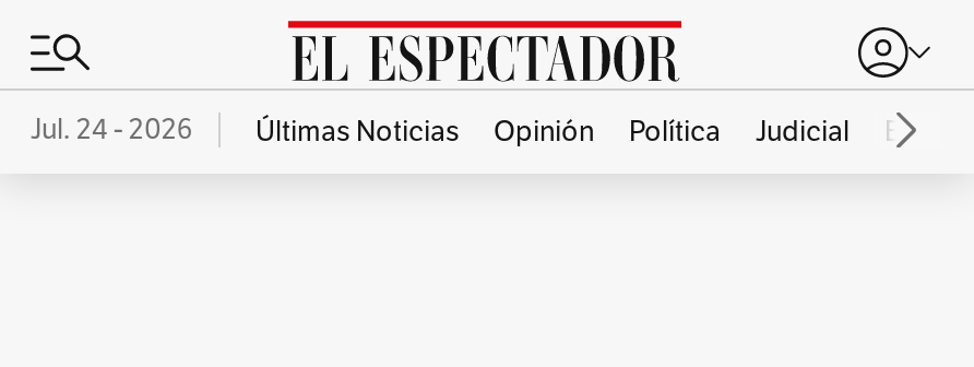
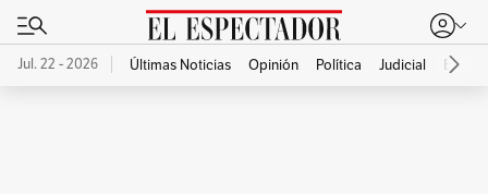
[31,110,192,147] Jul. 24 - 2026 -> [17,54,98,73] Jul. 22 - 2026

